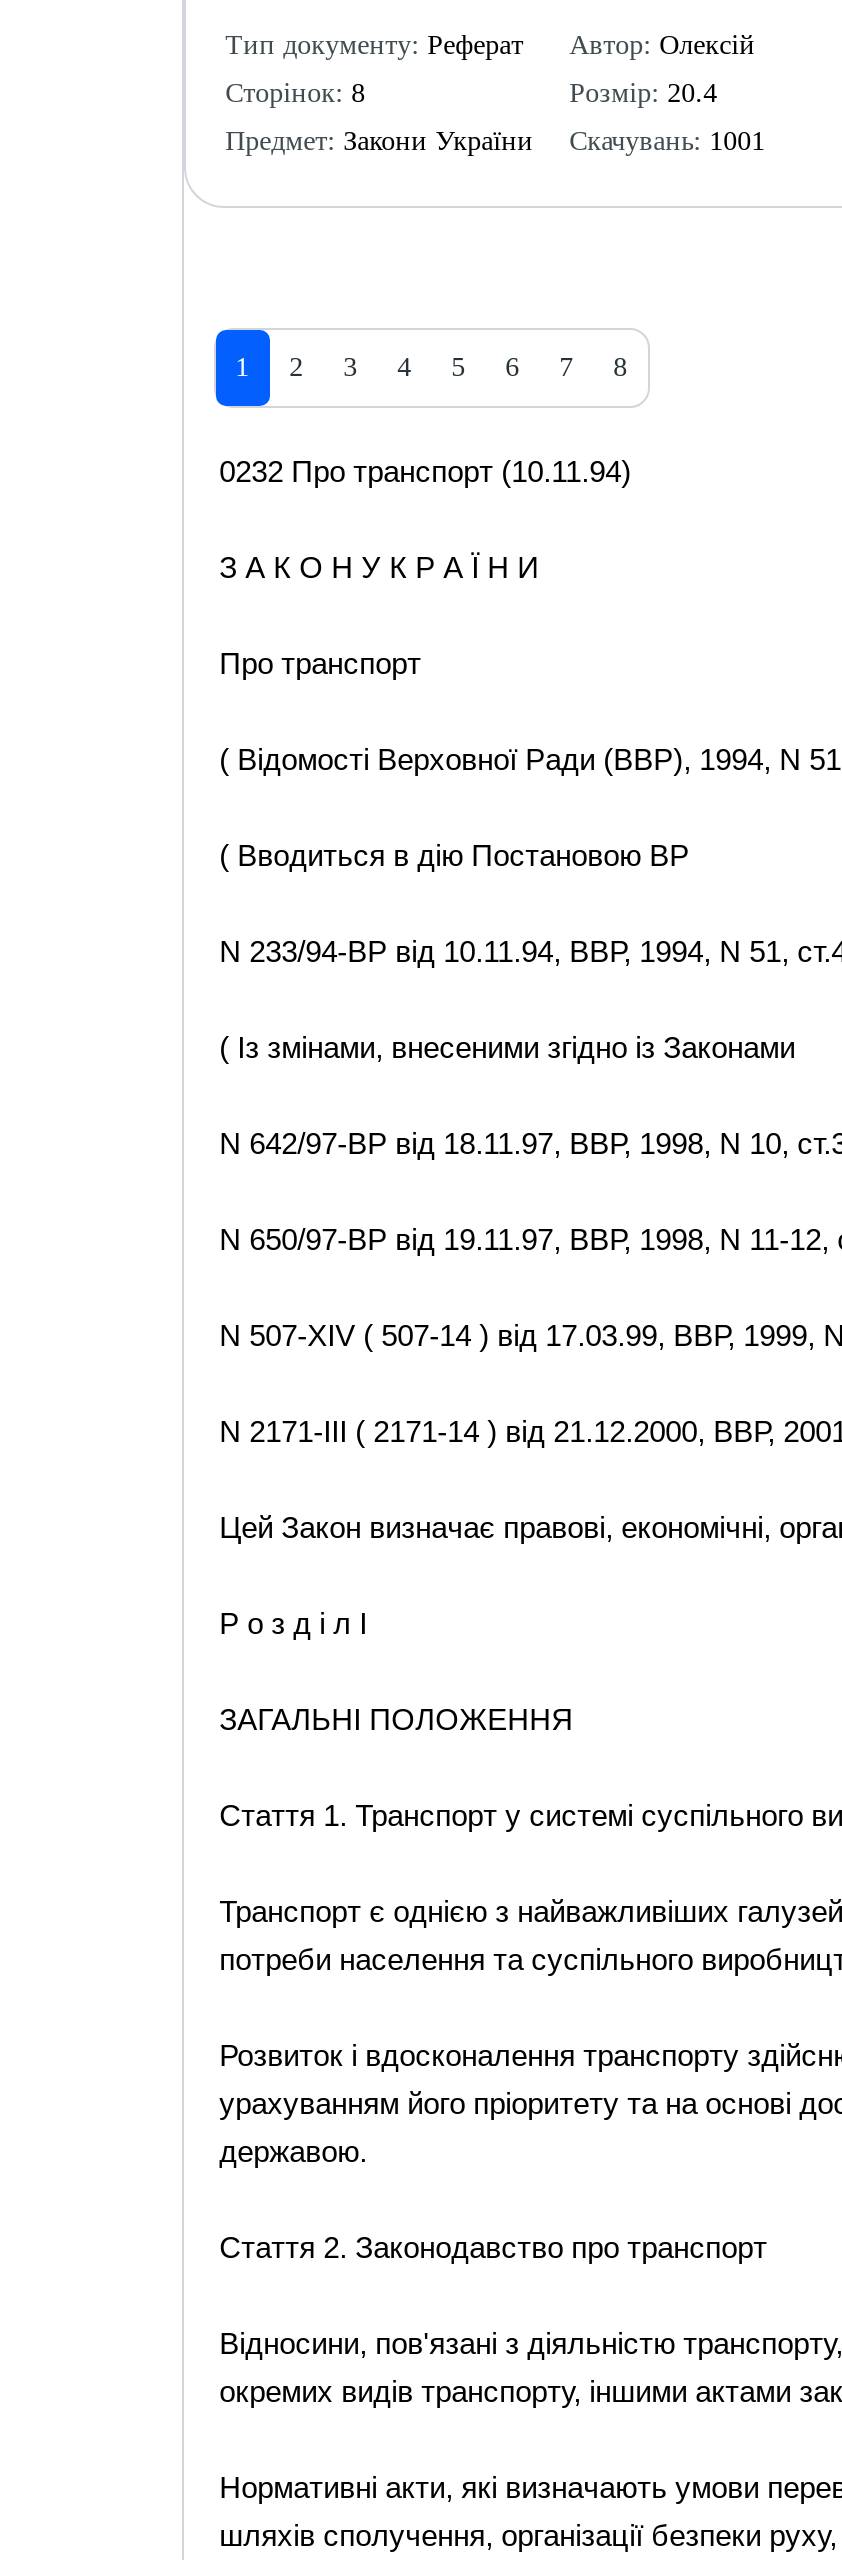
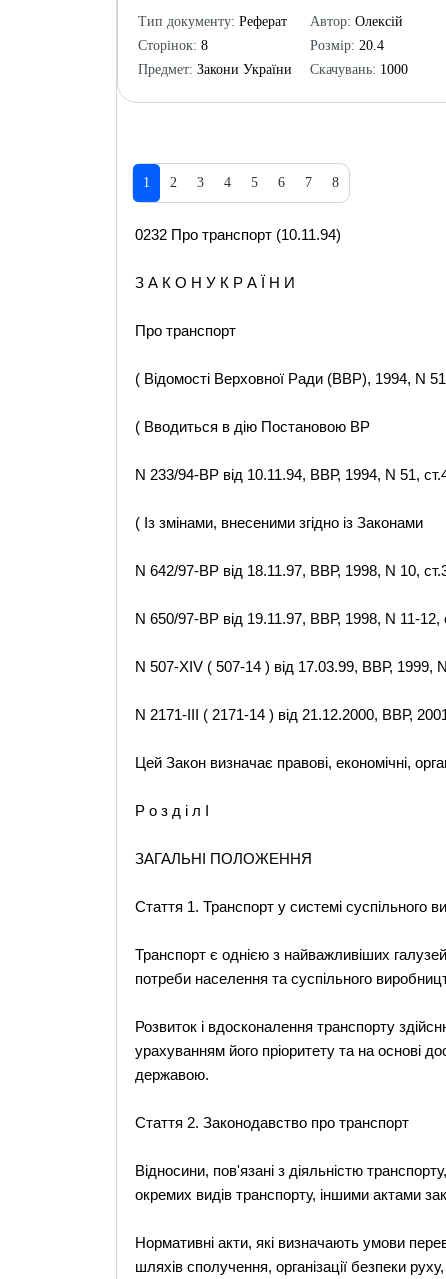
[225,126,765,156] Предмет: Закони України Скачувань: 1001 -> [138,62,408,77] Предмет: Закони України Скачувань: 1000

